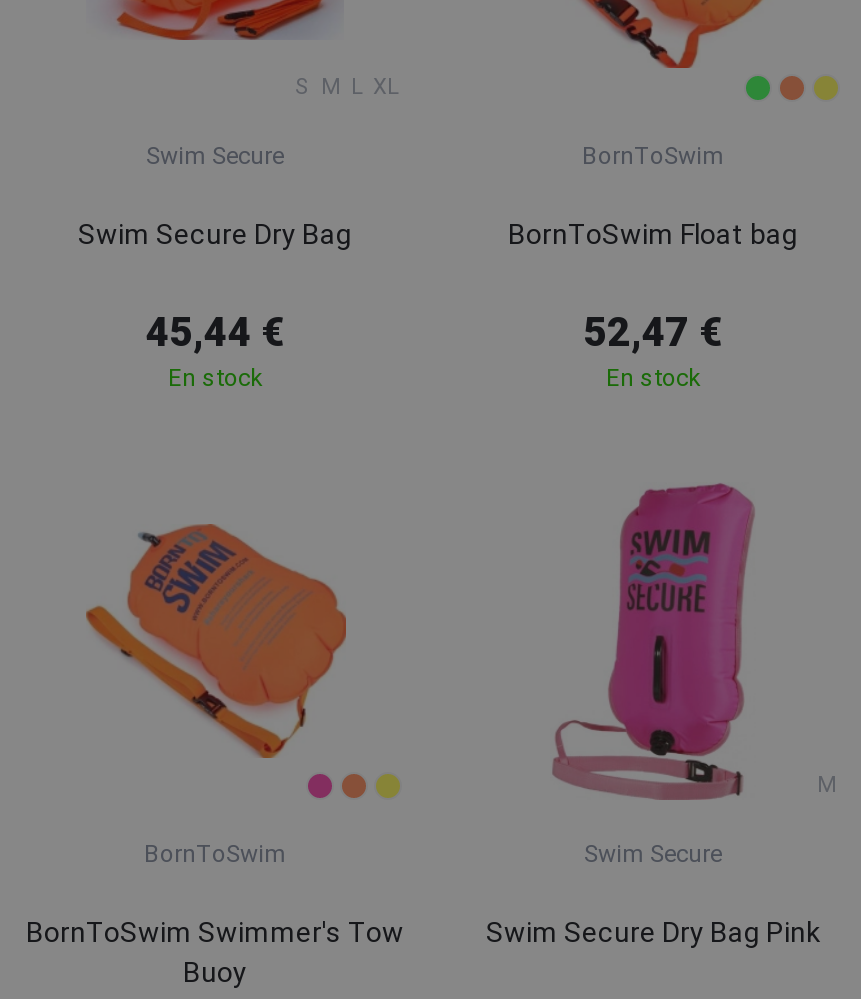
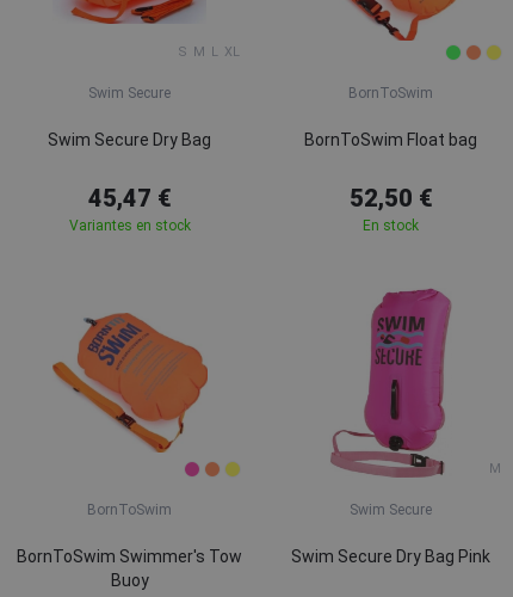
[145,308,285,392] 45,44 € | En stock -> [69,184,190,234] 45,47 € | Variantes en stock
[583,308,723,356] 52,47 € -> [349,184,432,213] 52,50 €

